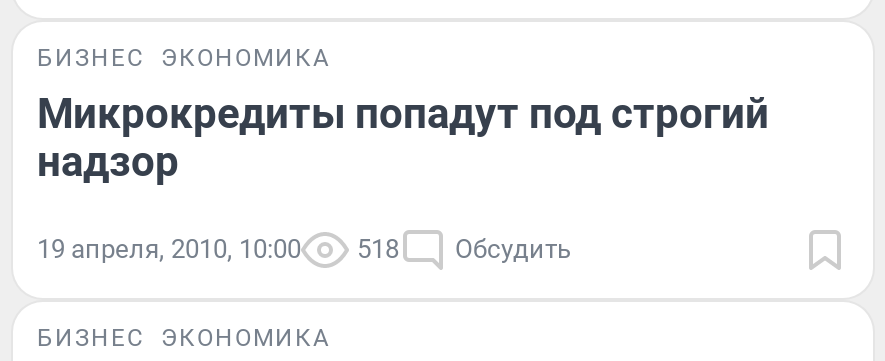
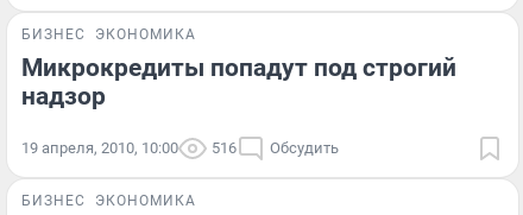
[37,234,571,264] 19 апреля, 2010, 10:00 518 Обсудить -> [21,139,339,157] 19 апреля, 2010, 10:00 516 Обсудить

